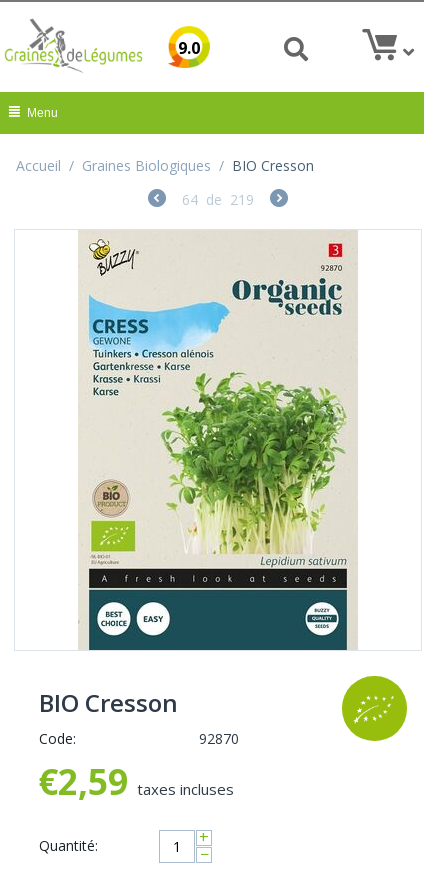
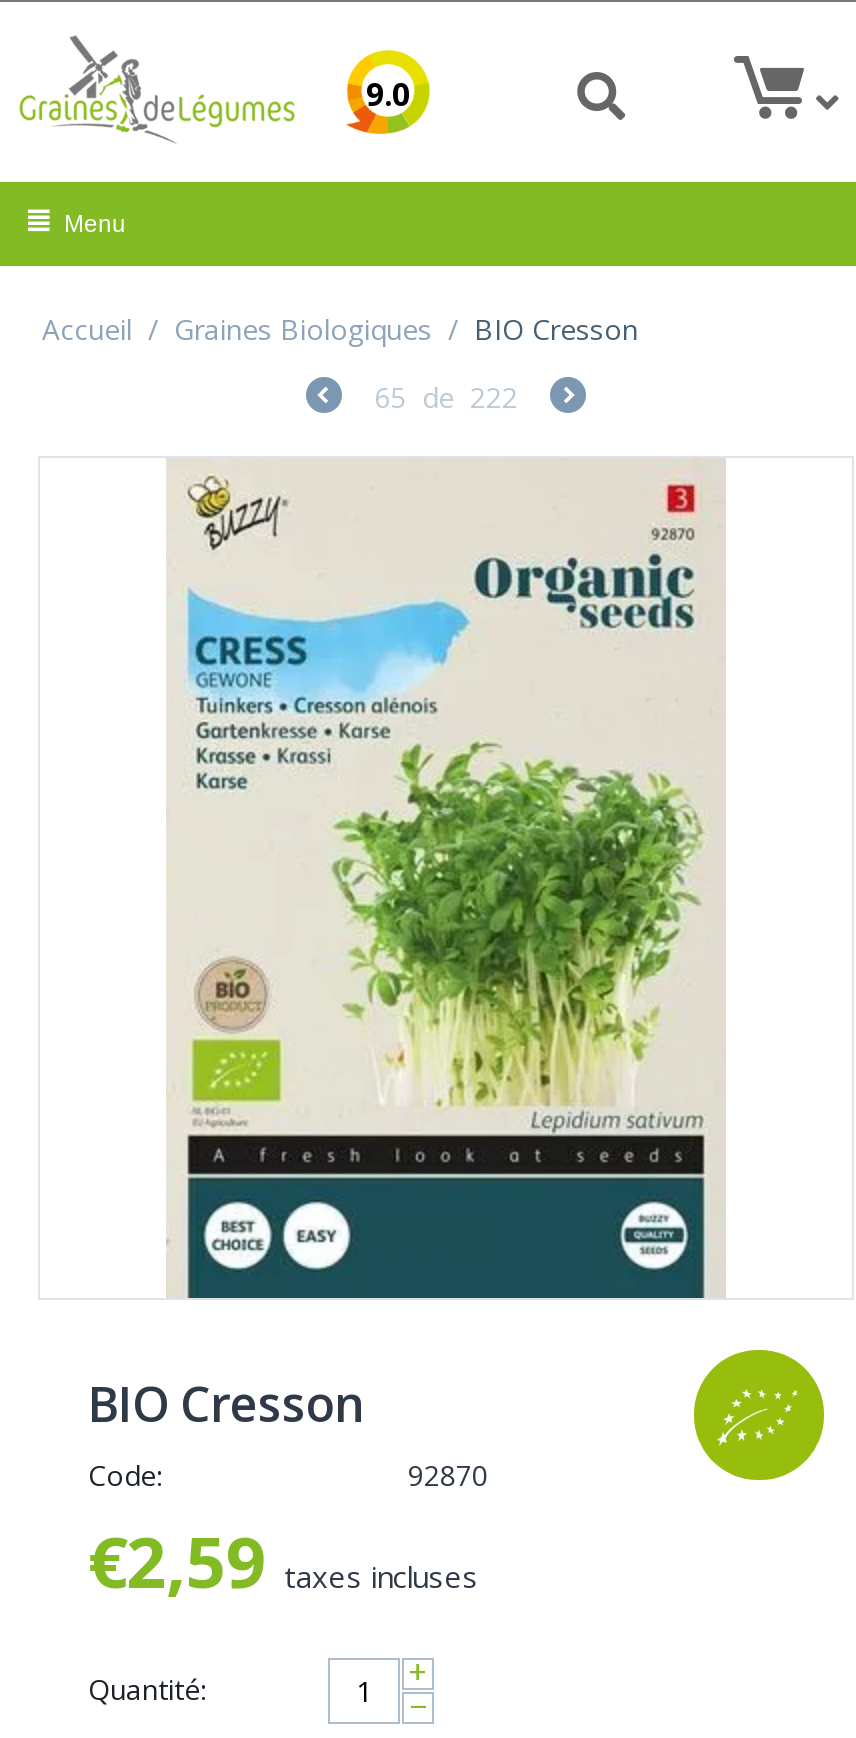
[182,190,254,209] 64 de 219 -> [374,377,518,415] 65 de 222

